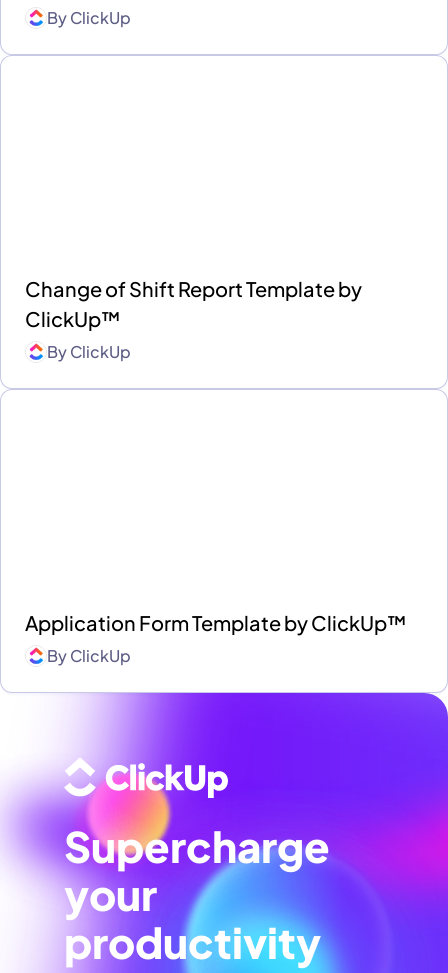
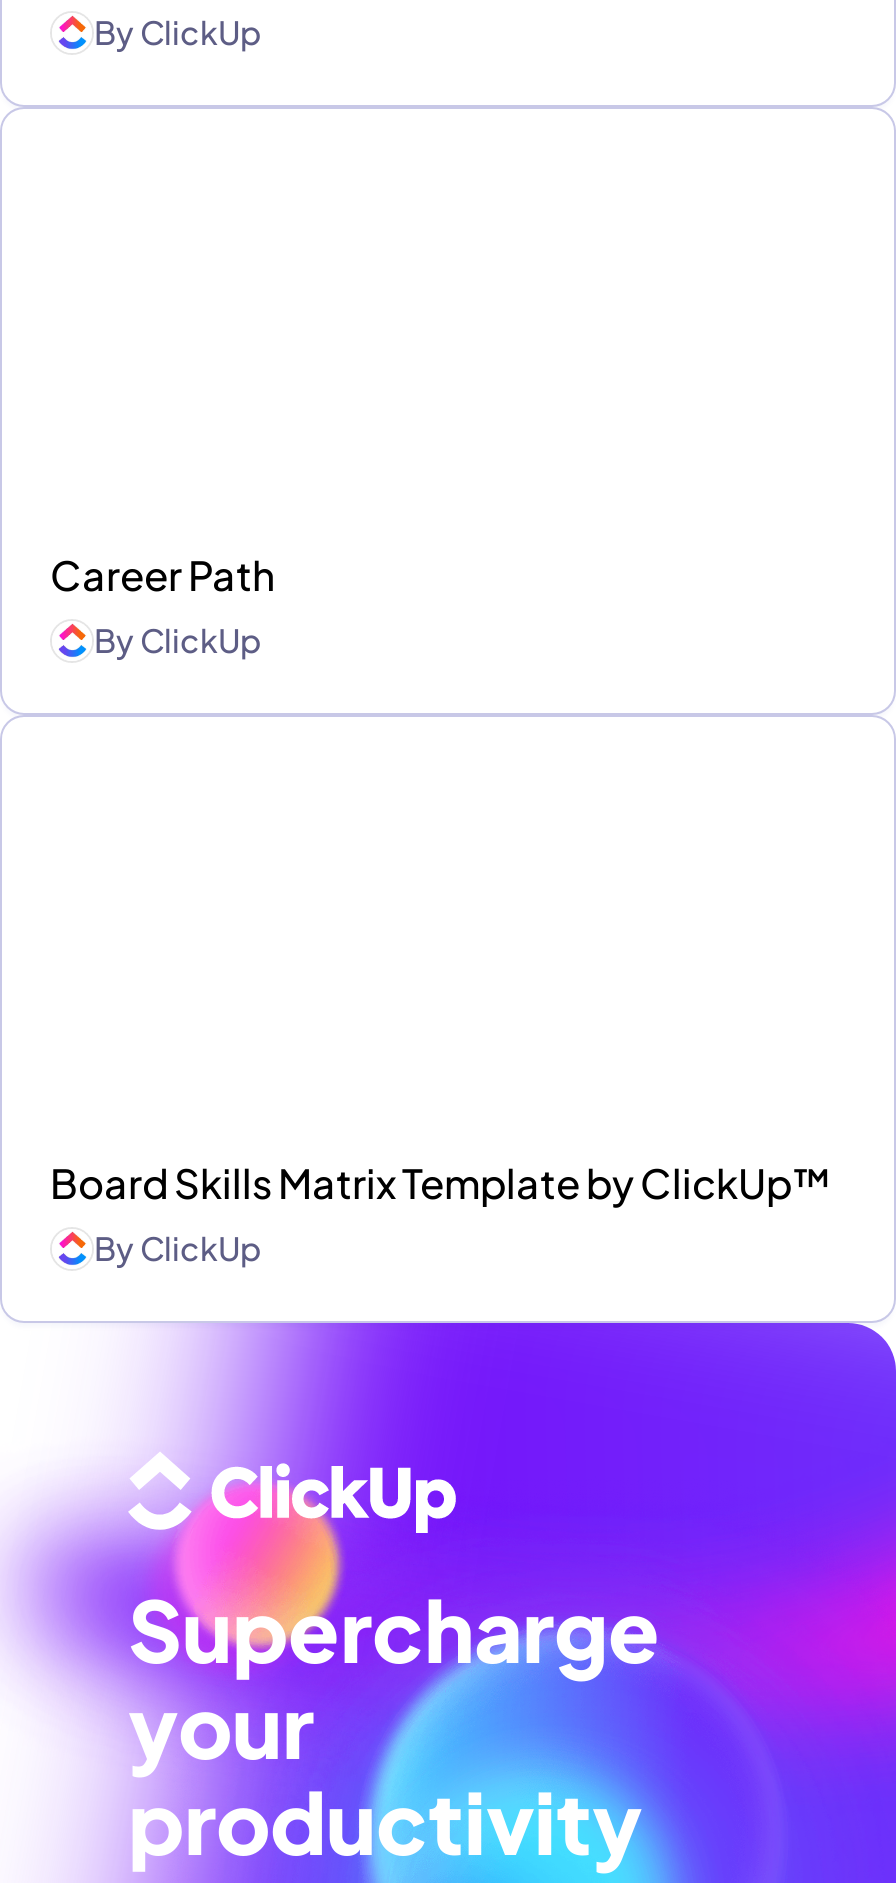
[25,276,362,331] Change of Shift Report Template by | ClickUp™ -> [50,550,276,600] Career Path
[25,610,407,635] Application Form Template by ClickUp™ -> [50,1158,832,1208] Board Skills Matrix Template by ClickUp™

